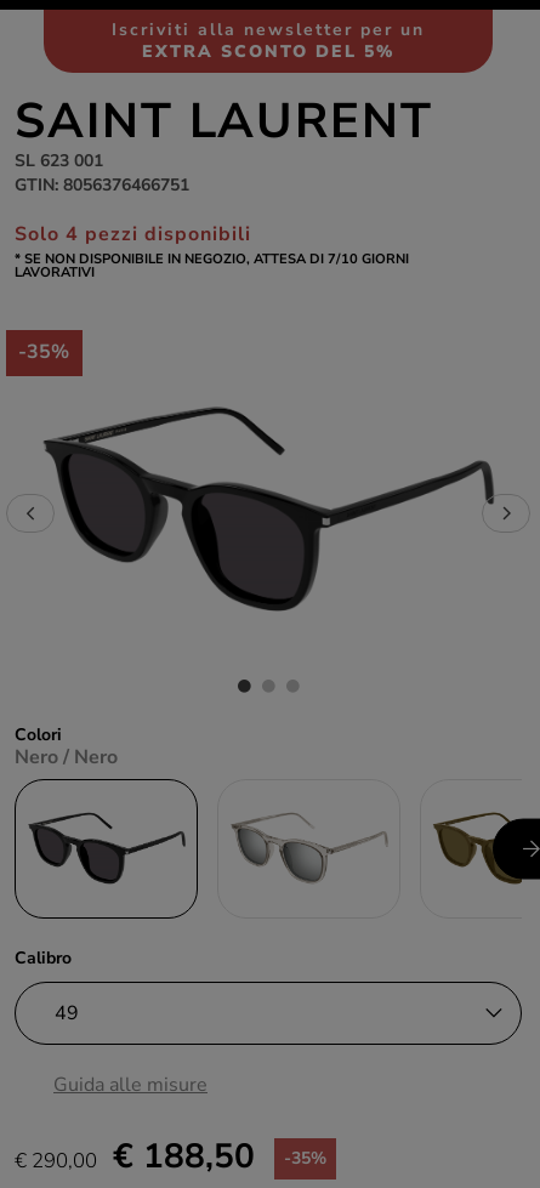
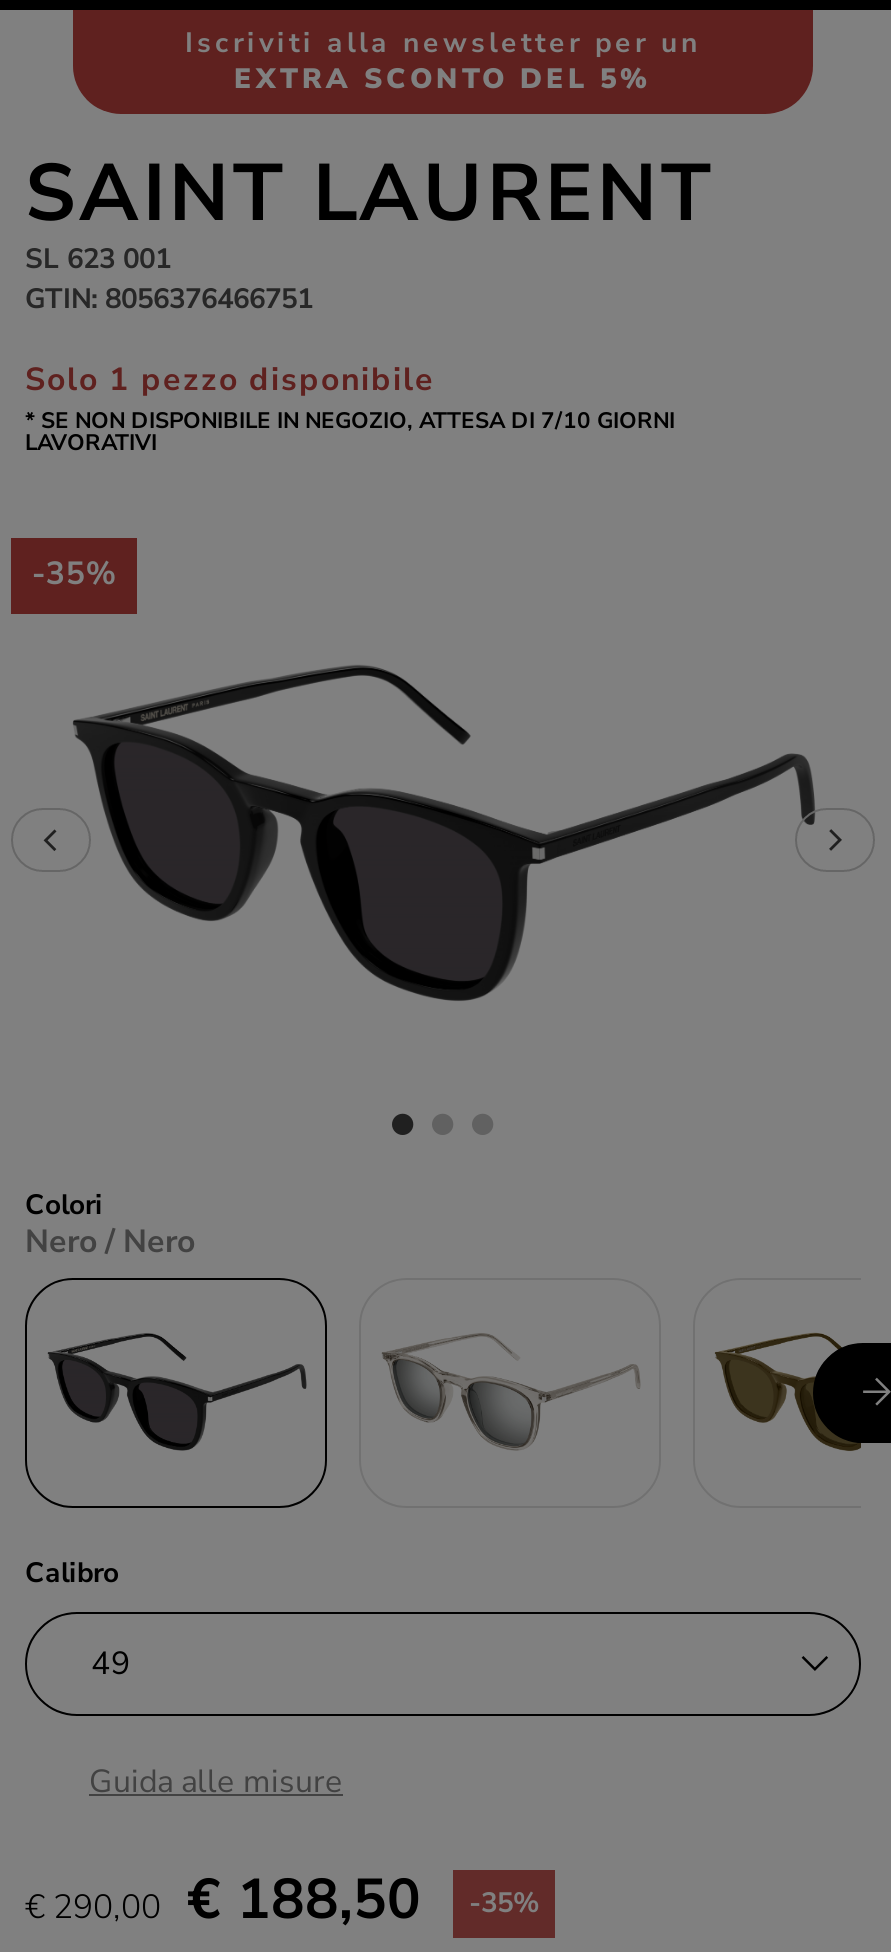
[15,221,251,248] Solo 4 pezzi disponibili -> [25,358,435,402] Solo 1 pezzo disponibile

